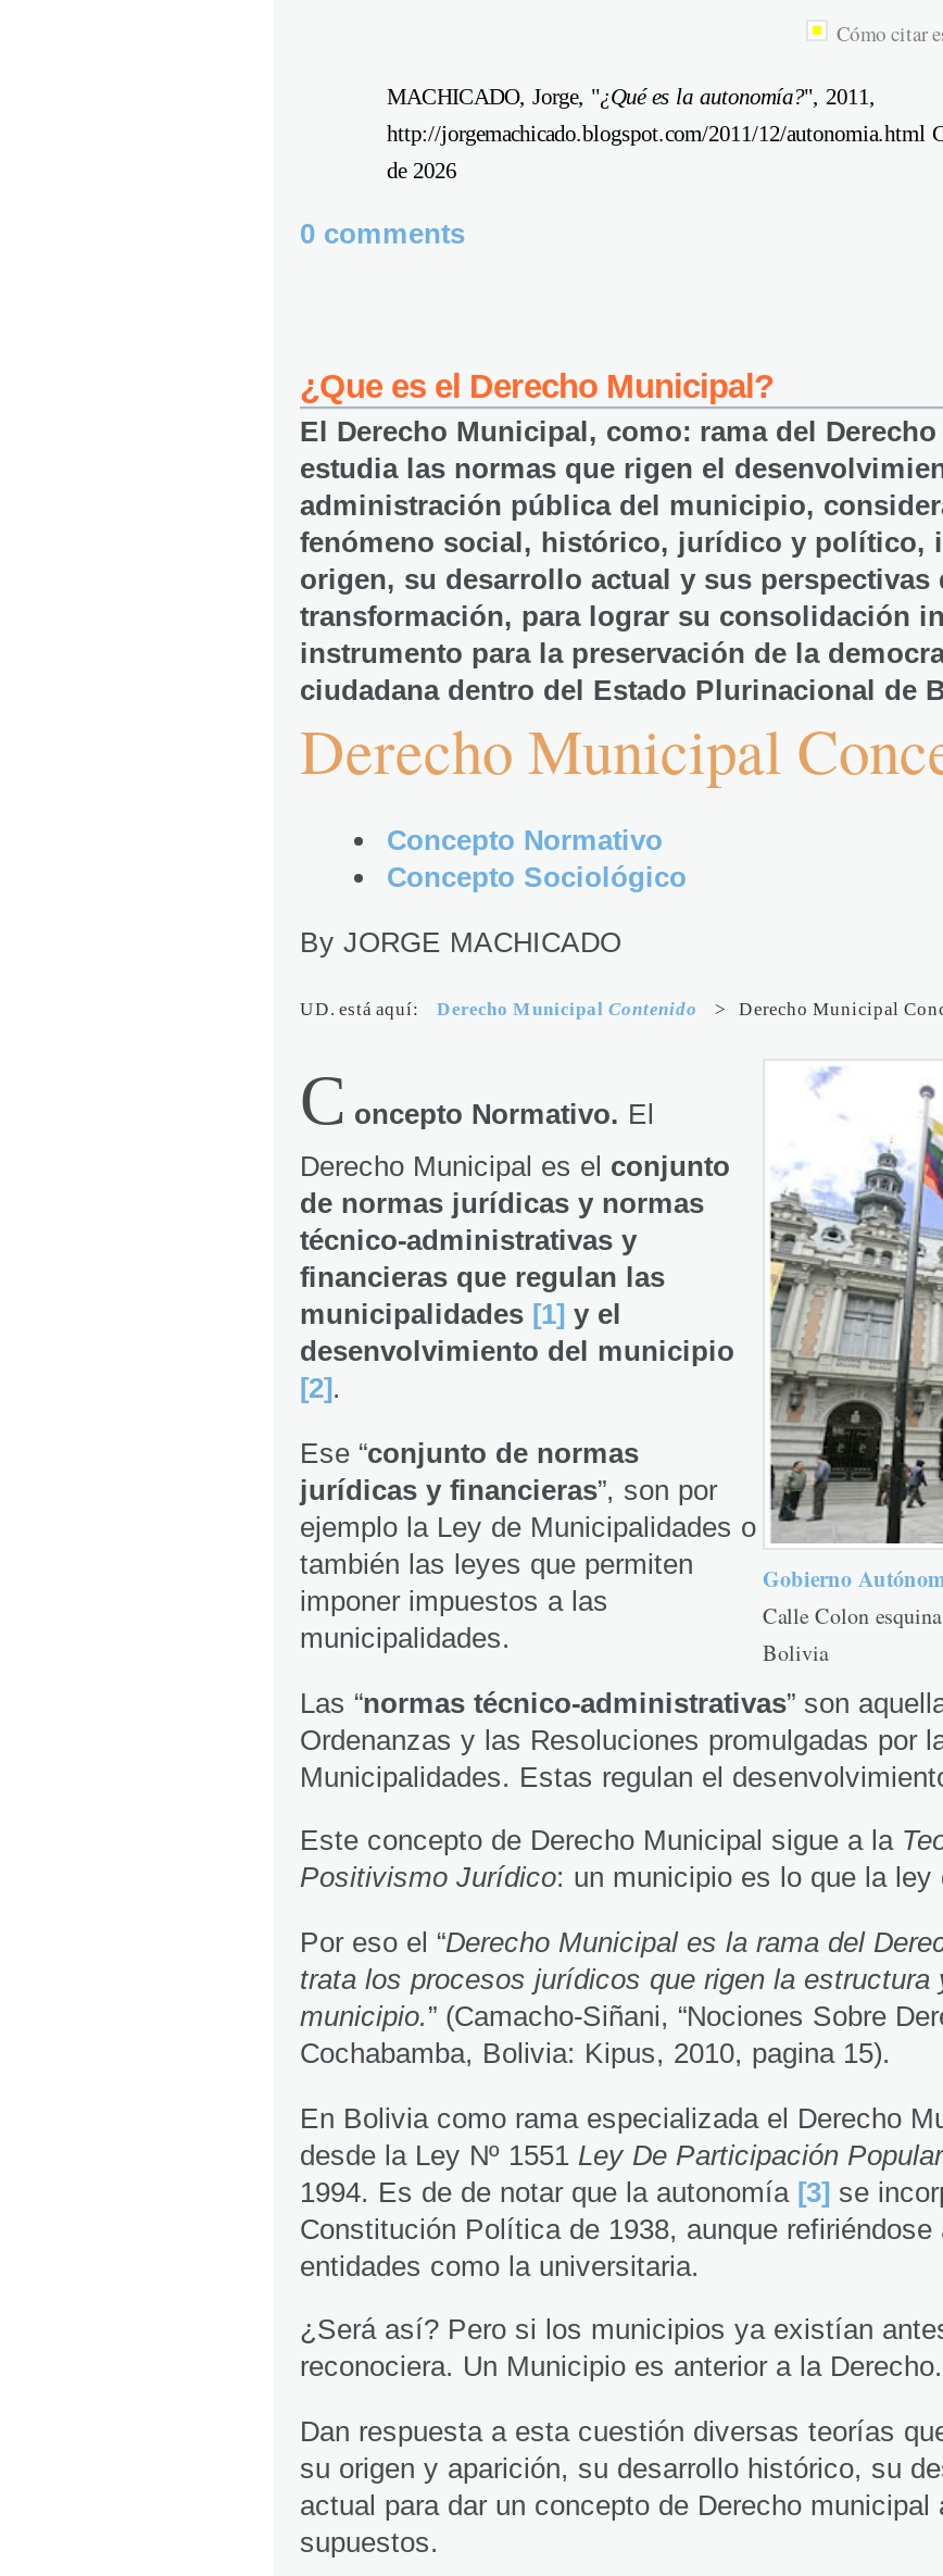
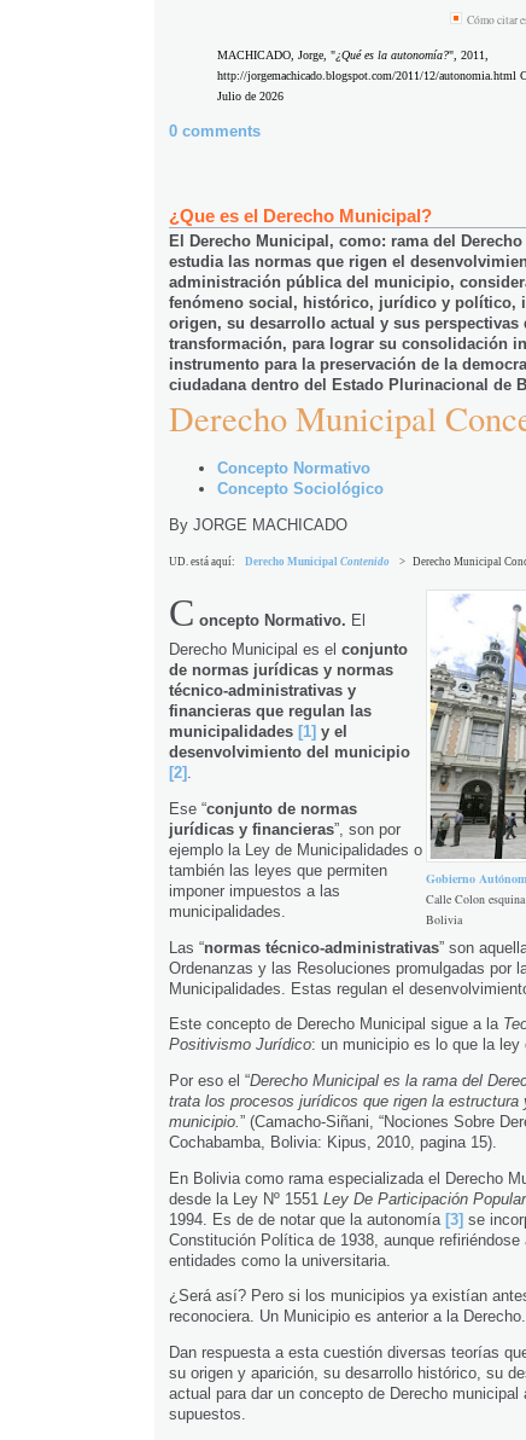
[387,160,456,183] de 2026 -> [217,90,284,103] Julio de 2026

